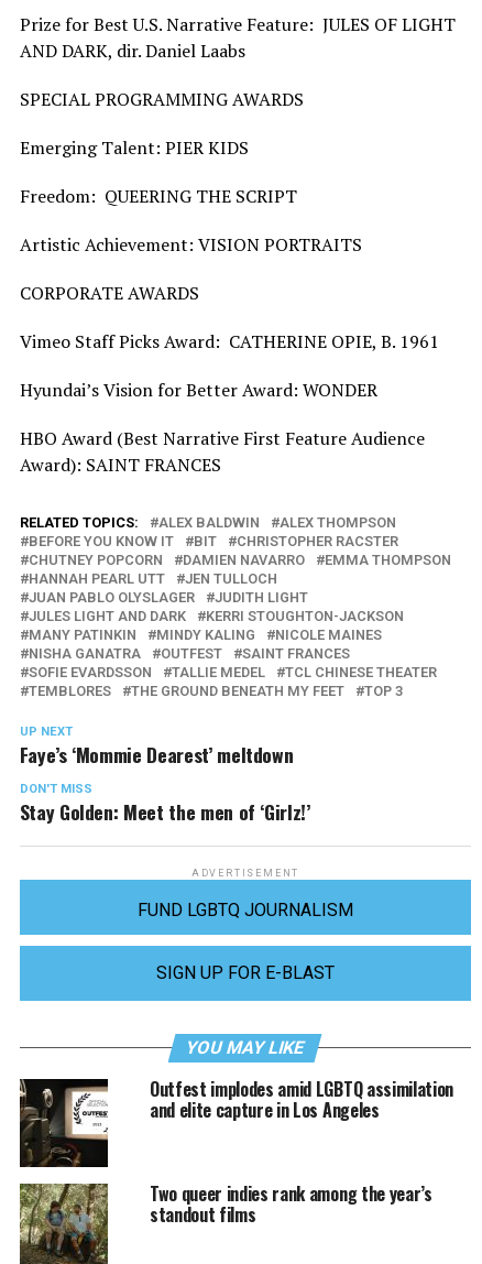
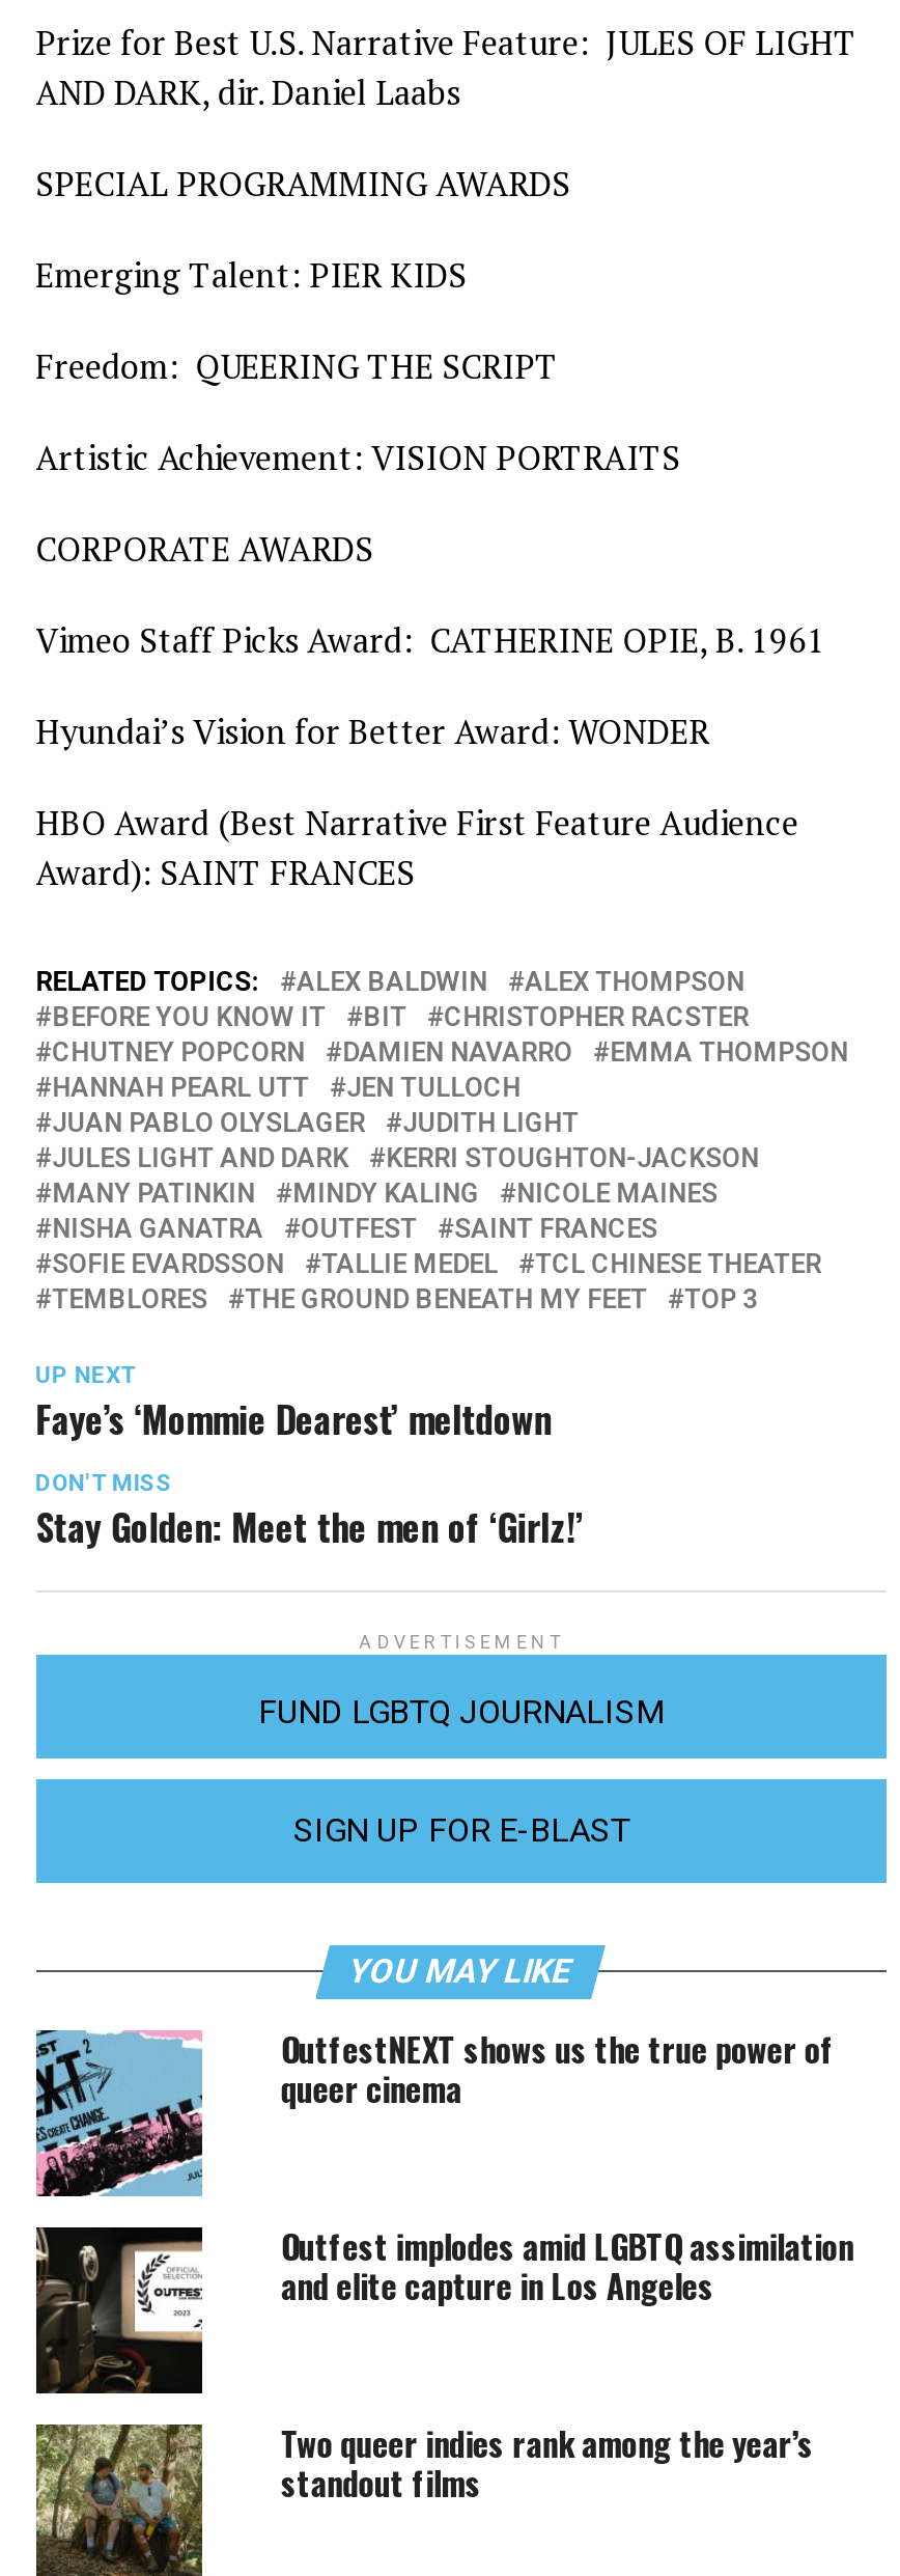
none -> [34,2025,834,2198] [image] | OutfestNEXT shows us the true power of | queer cinema

